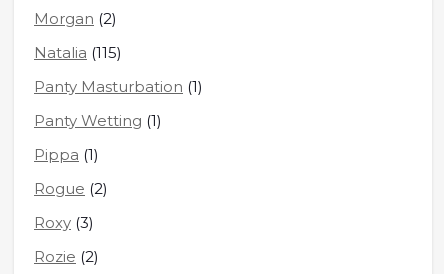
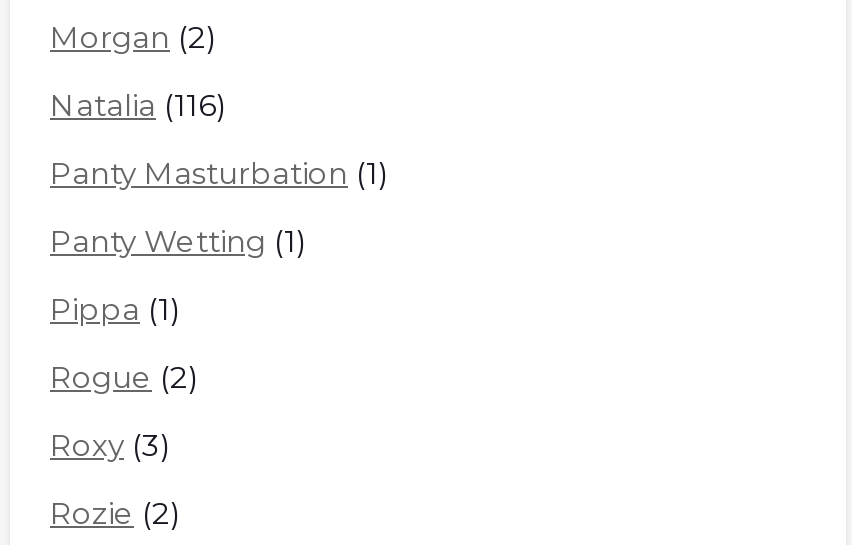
[34,43,122,62] Natalia (115) -> [50,86,226,124] Natalia (116)

